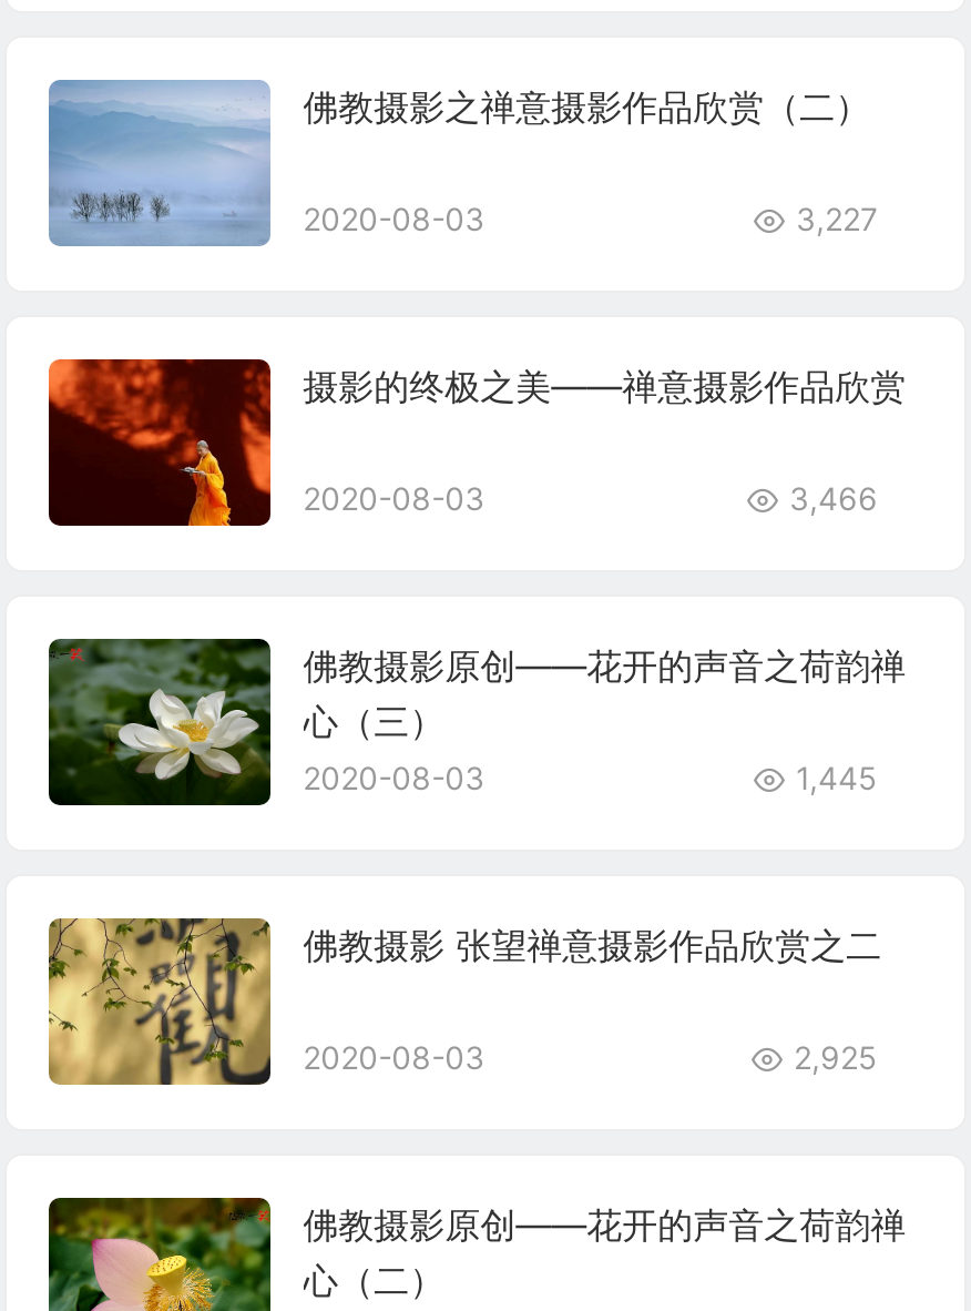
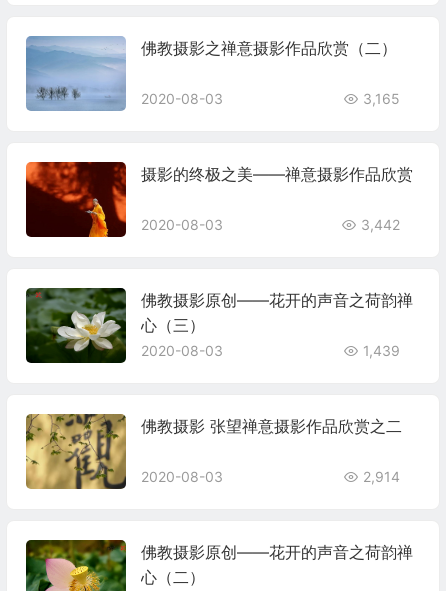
[796,200,878,237] 3,227 -> [363,90,400,107] 3,165
[789,479,878,517] 3,466 -> [361,216,400,233] 3,442
[796,759,878,796] 1,445 -> [363,342,400,359] 1,439
[794,1038,878,1076] 2,925 -> [363,468,400,485] 2,914

